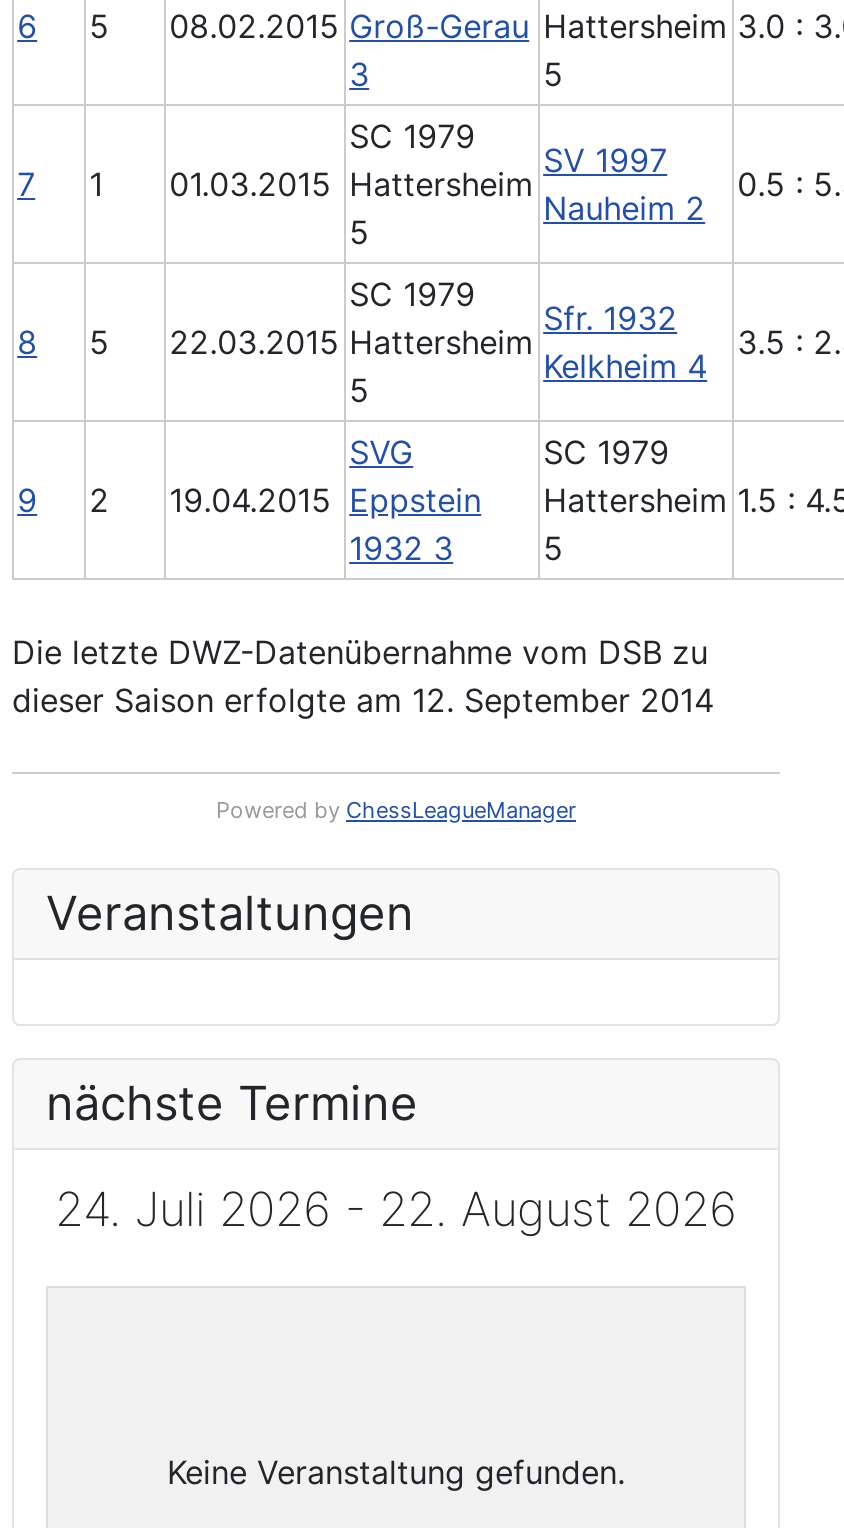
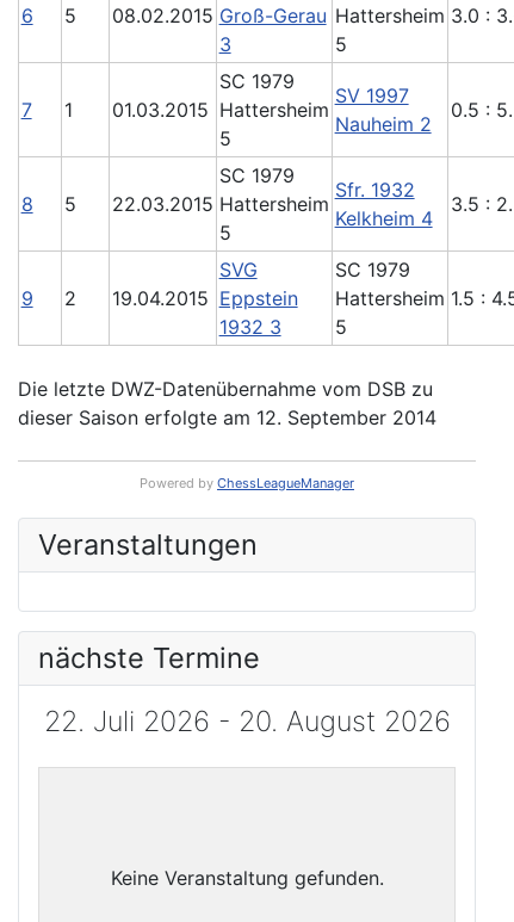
[55,1180,737,1238] 24. Juli 2026 - 22. August 2026 -> [44,703,450,738] 22. Juli 2026 - 20. August 2026

